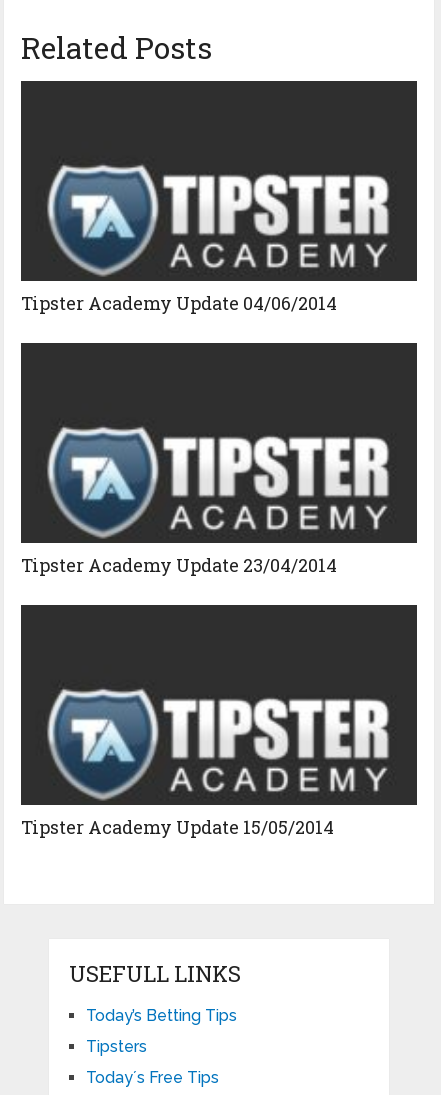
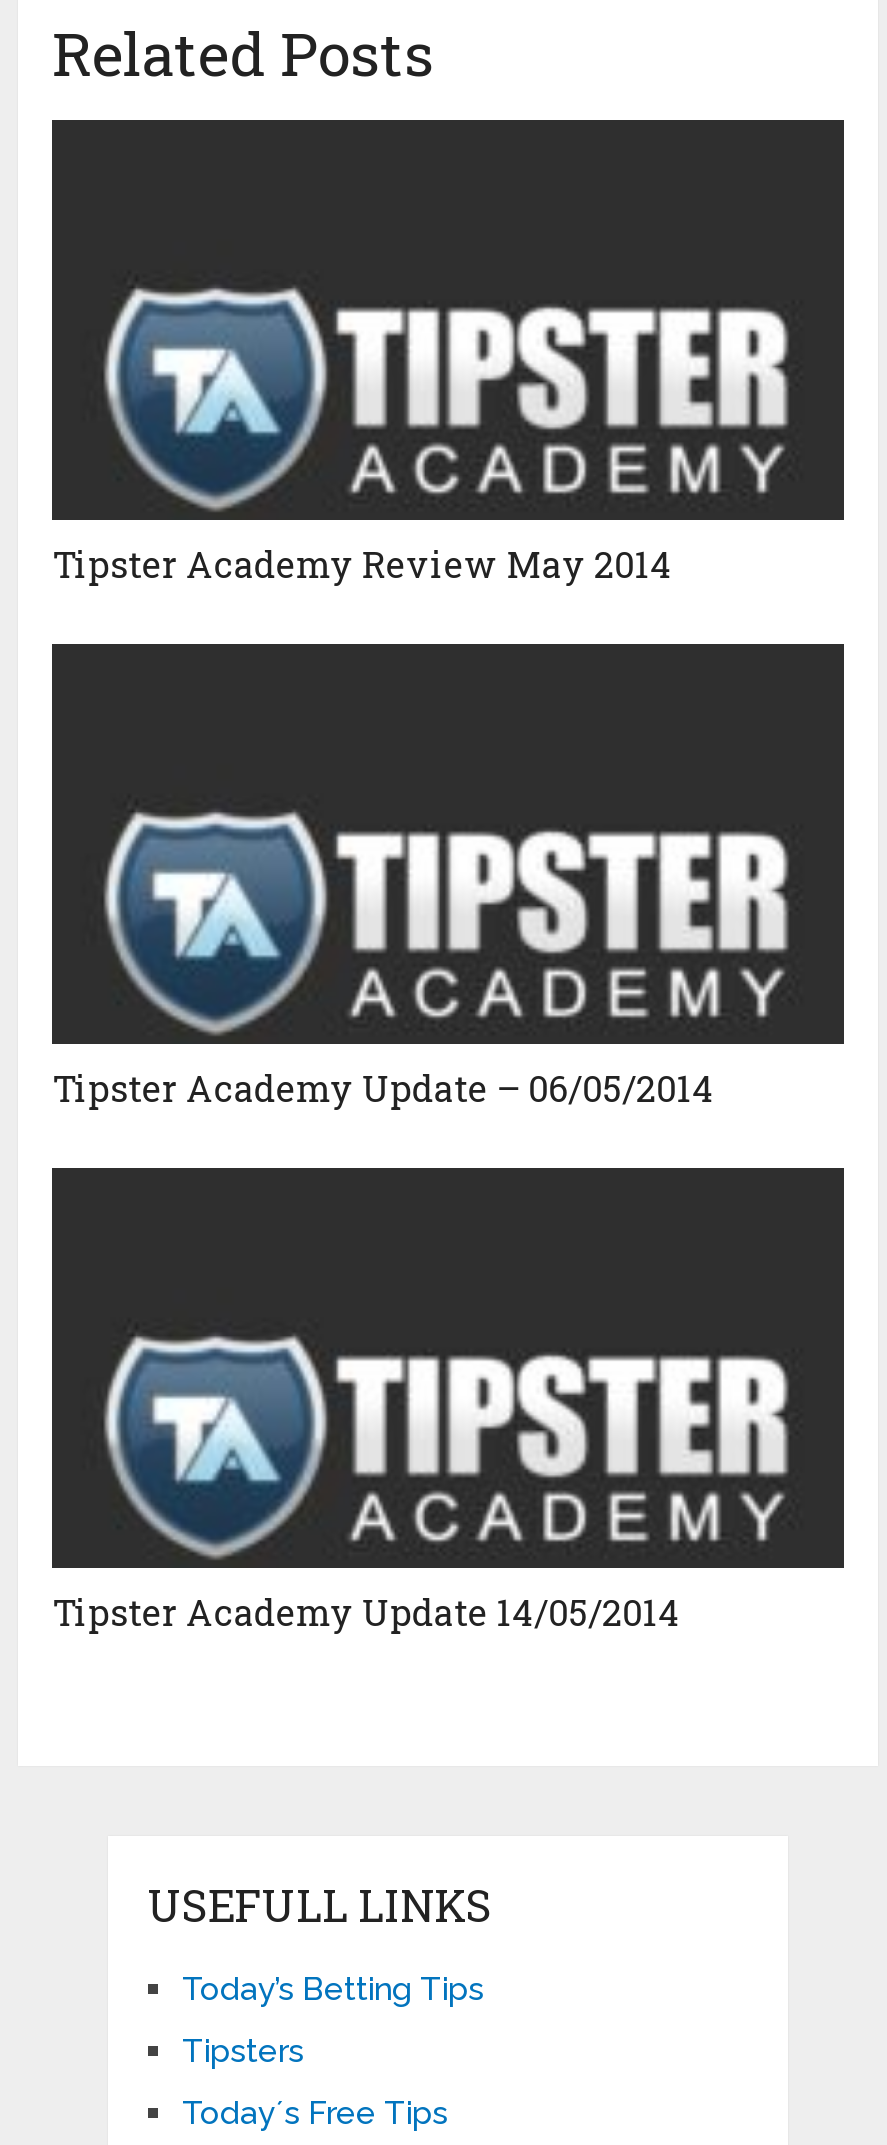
[21,291,337,315] Tipster Academy Update 04/06/2014 -> [52,541,672,589] Tipster Academy Review May 2014
[21,553,337,577] Tipster Academy Update 23/04/2014 -> [52,1065,714,1113] Tipster Academy Update – 06/05/2014
[21,815,334,839] Tipster Academy Update 15/05/2014 -> [52,1589,680,1637] Tipster Academy Update 14/05/2014

